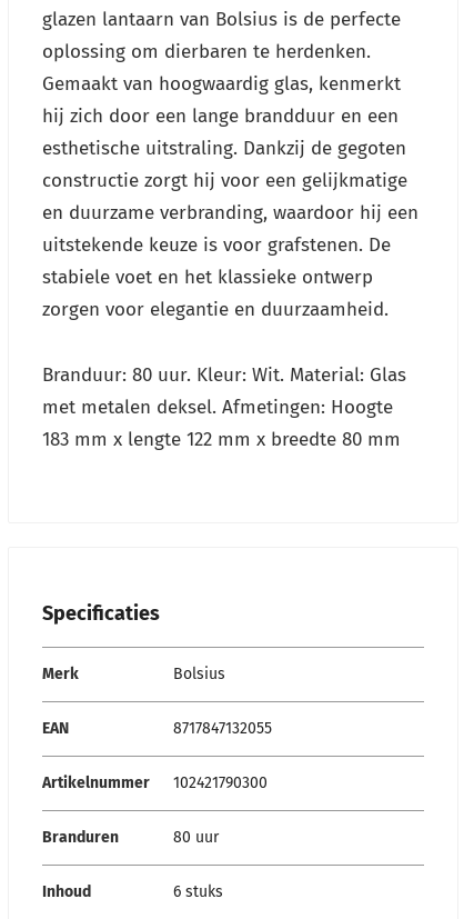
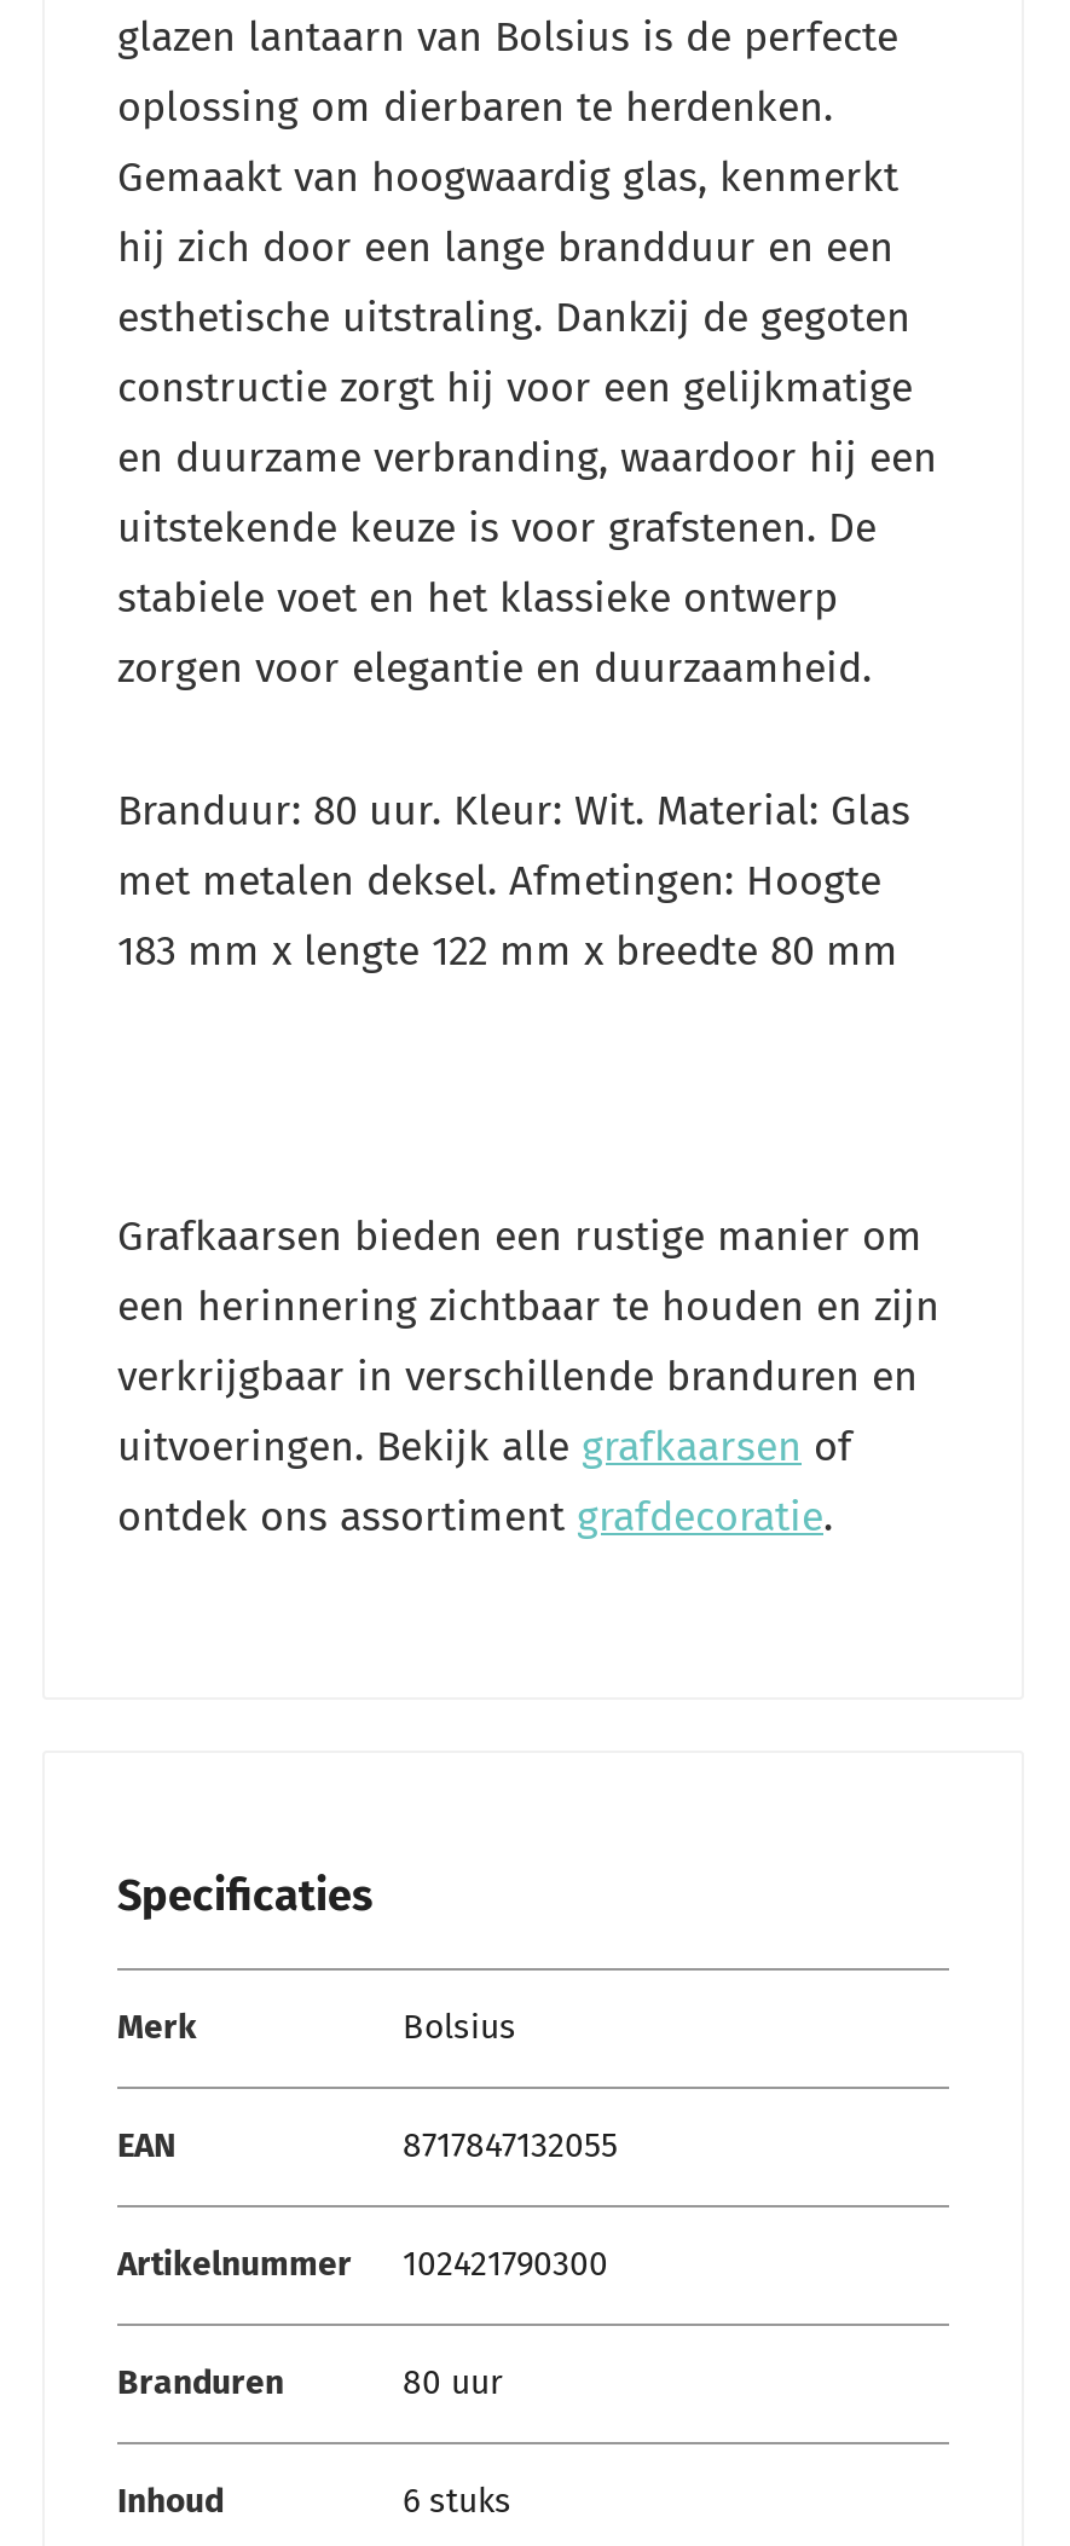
none -> [117,1210,939,1541] Grafkaarsen bieden een rustige manier om | een herinnering zichtbaar te houden en zijn | verkrijgbaar in verschillende branduren en | uitvoeringen. Bekijk alle grafkaarsen of | ontdek ons assortiment grafdecoratie.

